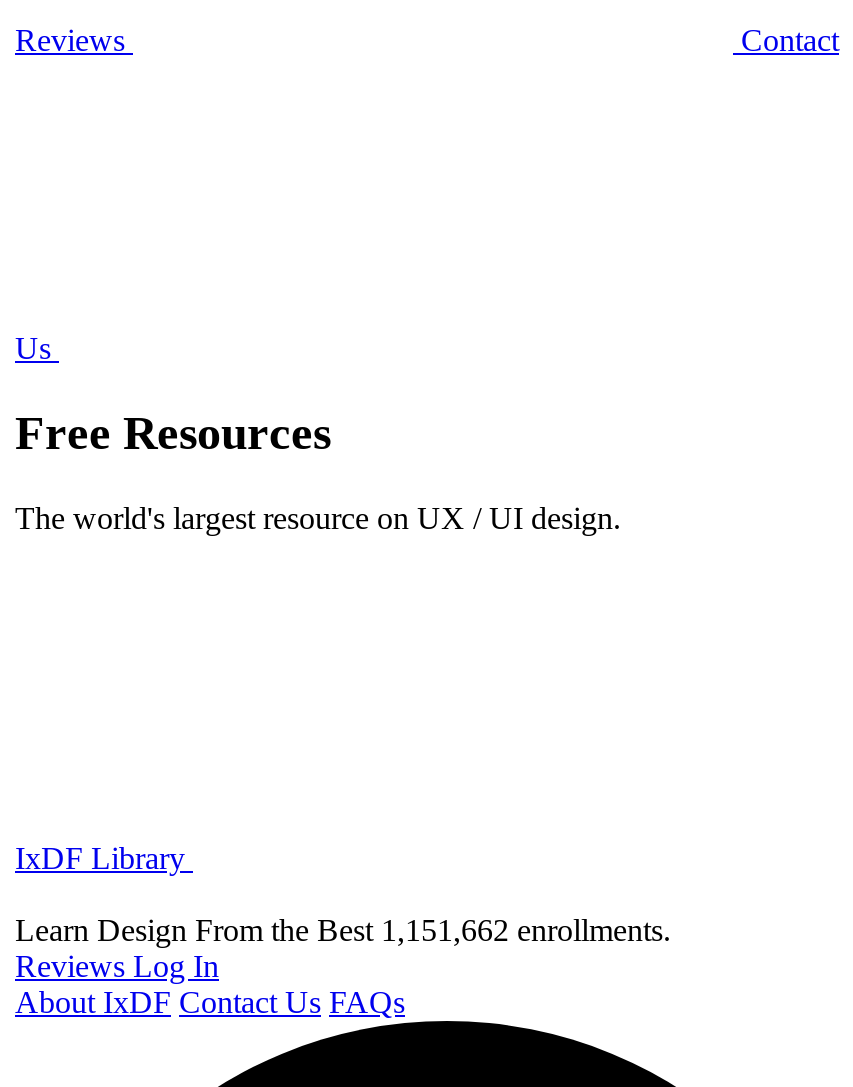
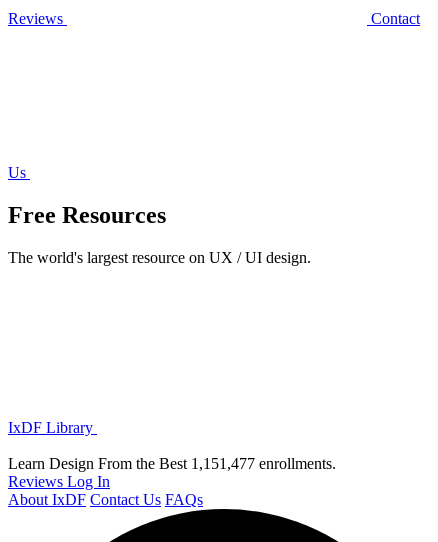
[15,912,671,946] Learn Design From the Best 1,151,662 enrollments. -> [8,455,336,472] Learn Design From the Best 1,151,477 enrollments.

